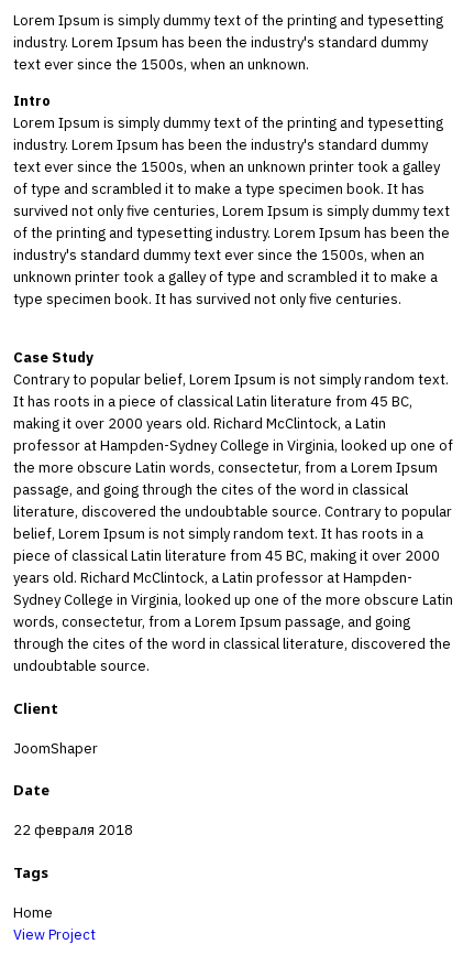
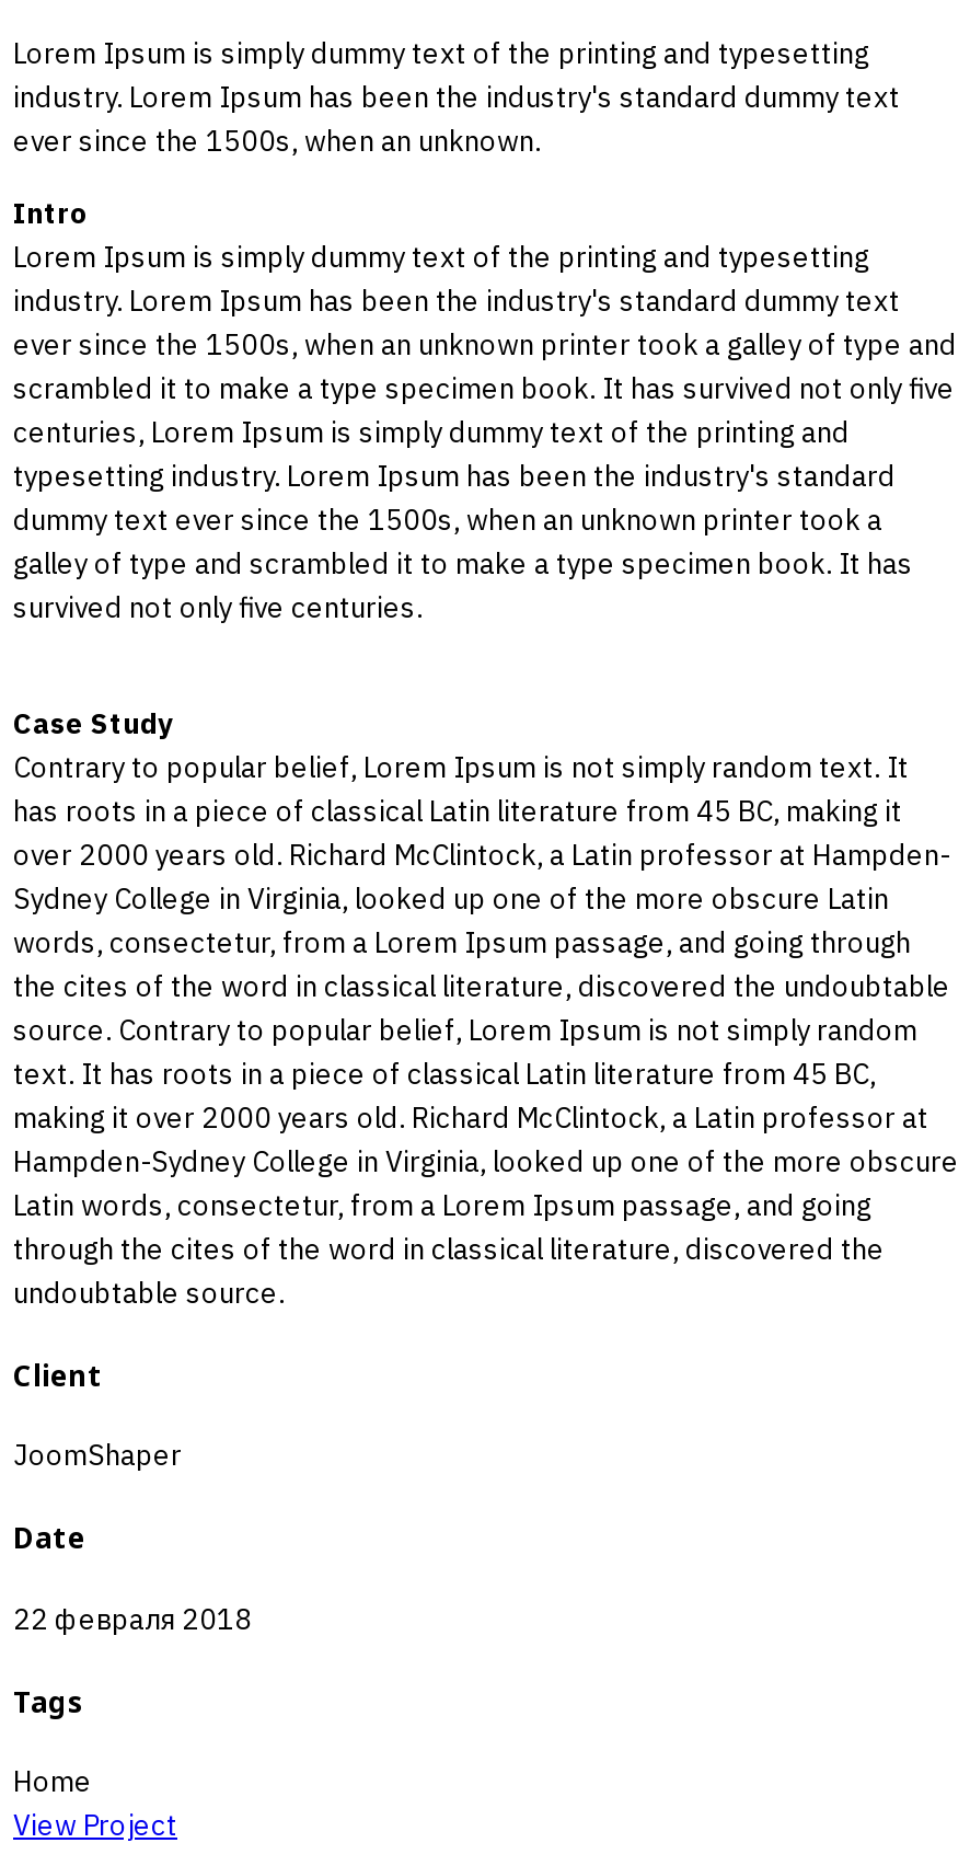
[13,370,453,587] Contrary to popular belief, Lorem Ipsum is not simply random text. | It has roots in a piece of classical Latin literature from 45 BC, | making it over 2000 years old. Richard McClintock, a Latin | professor at Hampden-Sydney College in Virginia, looked up one of | the more obscure Latin words, consectetur, from a Lorem Ipsum | passage, and going through the cites of the word in classical | literature, discovered the undoubtable source. Contrary to popular | belief, Lorem Ipsum is not simply random text. It has roots in a | piece of classical Latin literature from 45 BC, making it over 2000 | years old. Richard McClintock, a Latin professor at Hampden- -> [13,747,950,872] Contrary to popular belief, Lorem Ipsum is not simply random text. It | has roots in a piece of classical Latin literature from 45 BC, making it | over 2000 years old. Richard McClintock, a Latin professor at Hampden-
moved [13,591,453,609] -> [13,879,889,916]: Sydney College in Virginia, looked up one of the more obscure Latin
[13,613,410,631] words, consectetur, from a Lorem Ipsum passage, and going -> [13,923,959,1223] words, consectetur, from a Lorem Ipsum passage, and going through | the cites of the word in classical literature, discovered the undoubtable | source. Contrary to popular belief, Lorem Ipsum is not simply random | text. It has roots in a piece of classical Latin literature from 45 BC, | making it over 2000 years old. Richard McClintock, a Latin professor at | Hampden-Sydney College in Virginia, looked up one of the more obscure | Latin words, consectetur, from a Lorem Ipsum passage, and going

